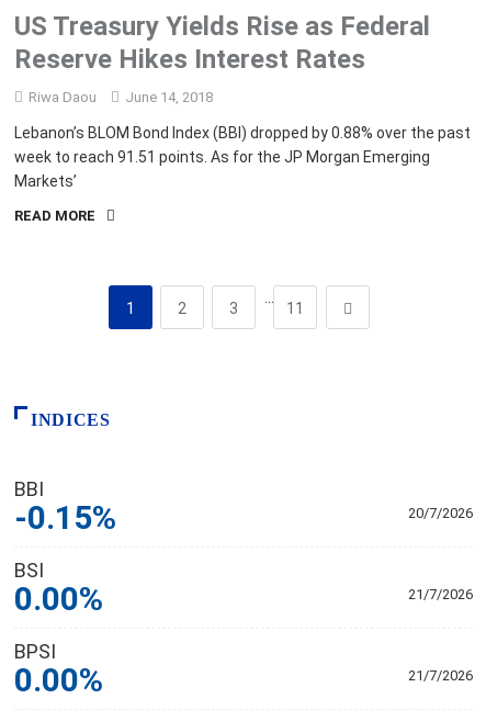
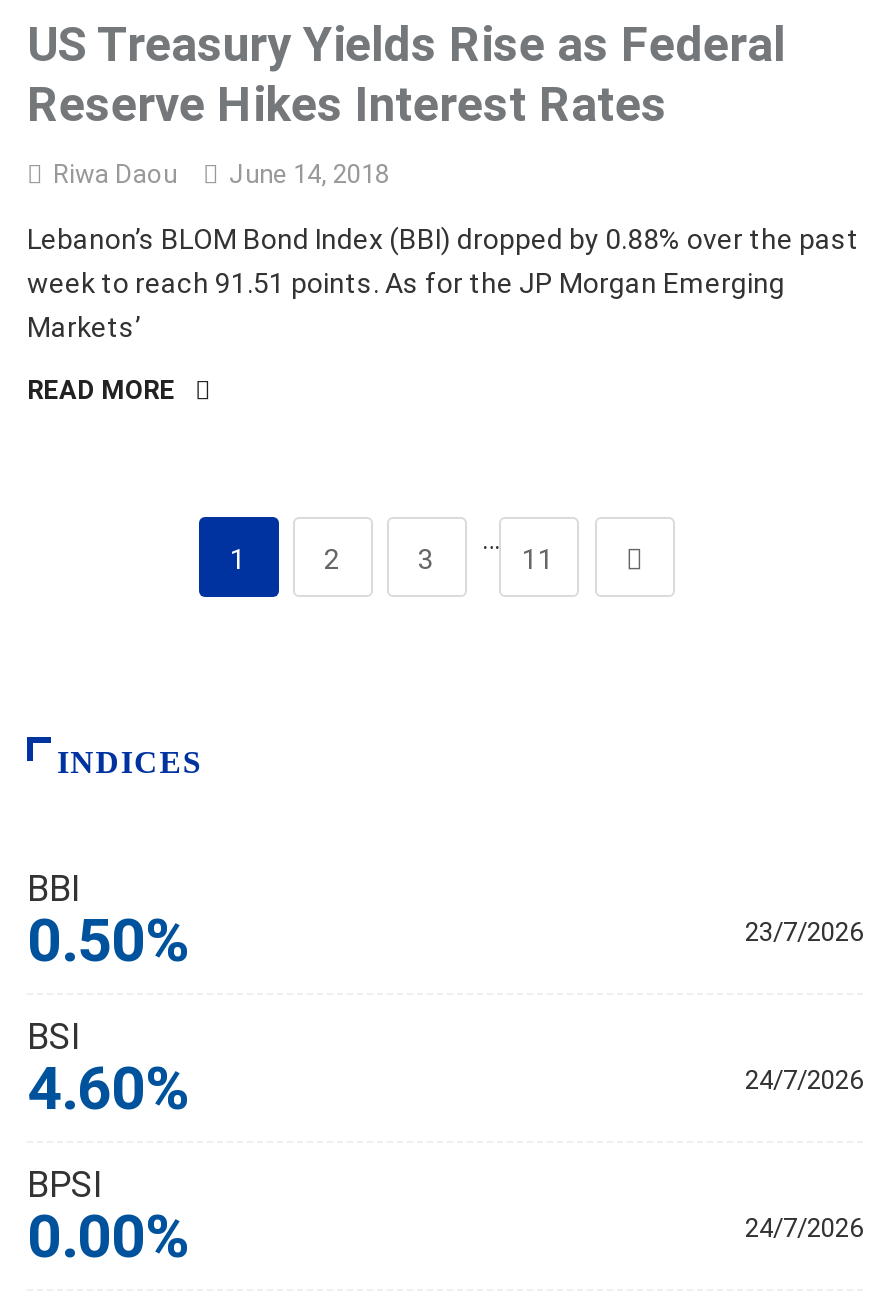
[14,498,116,537] -0.15% -> [27,905,189,975] 0.50%
[408,505,473,521] 20/7/2026 -> [745,917,863,947] 23/7/2026
[14,580,103,618] 0.00% -> [27,1053,189,1123] 4.60%
[408,586,473,603] 21/7/2026 -> [745,1065,863,1095] 24/7/2026
[408,667,473,684] 21/7/2026 -> [745,1213,863,1243] 24/7/2026

